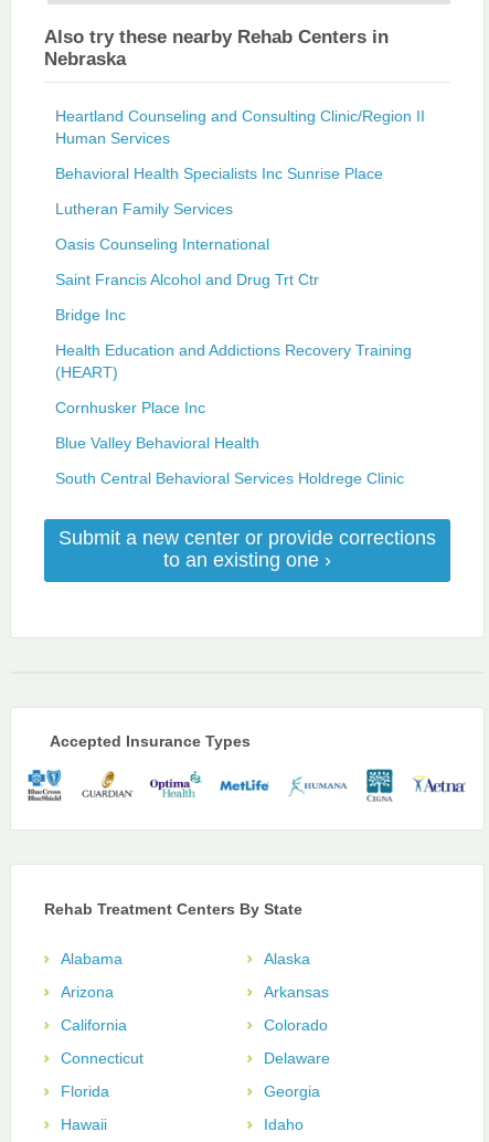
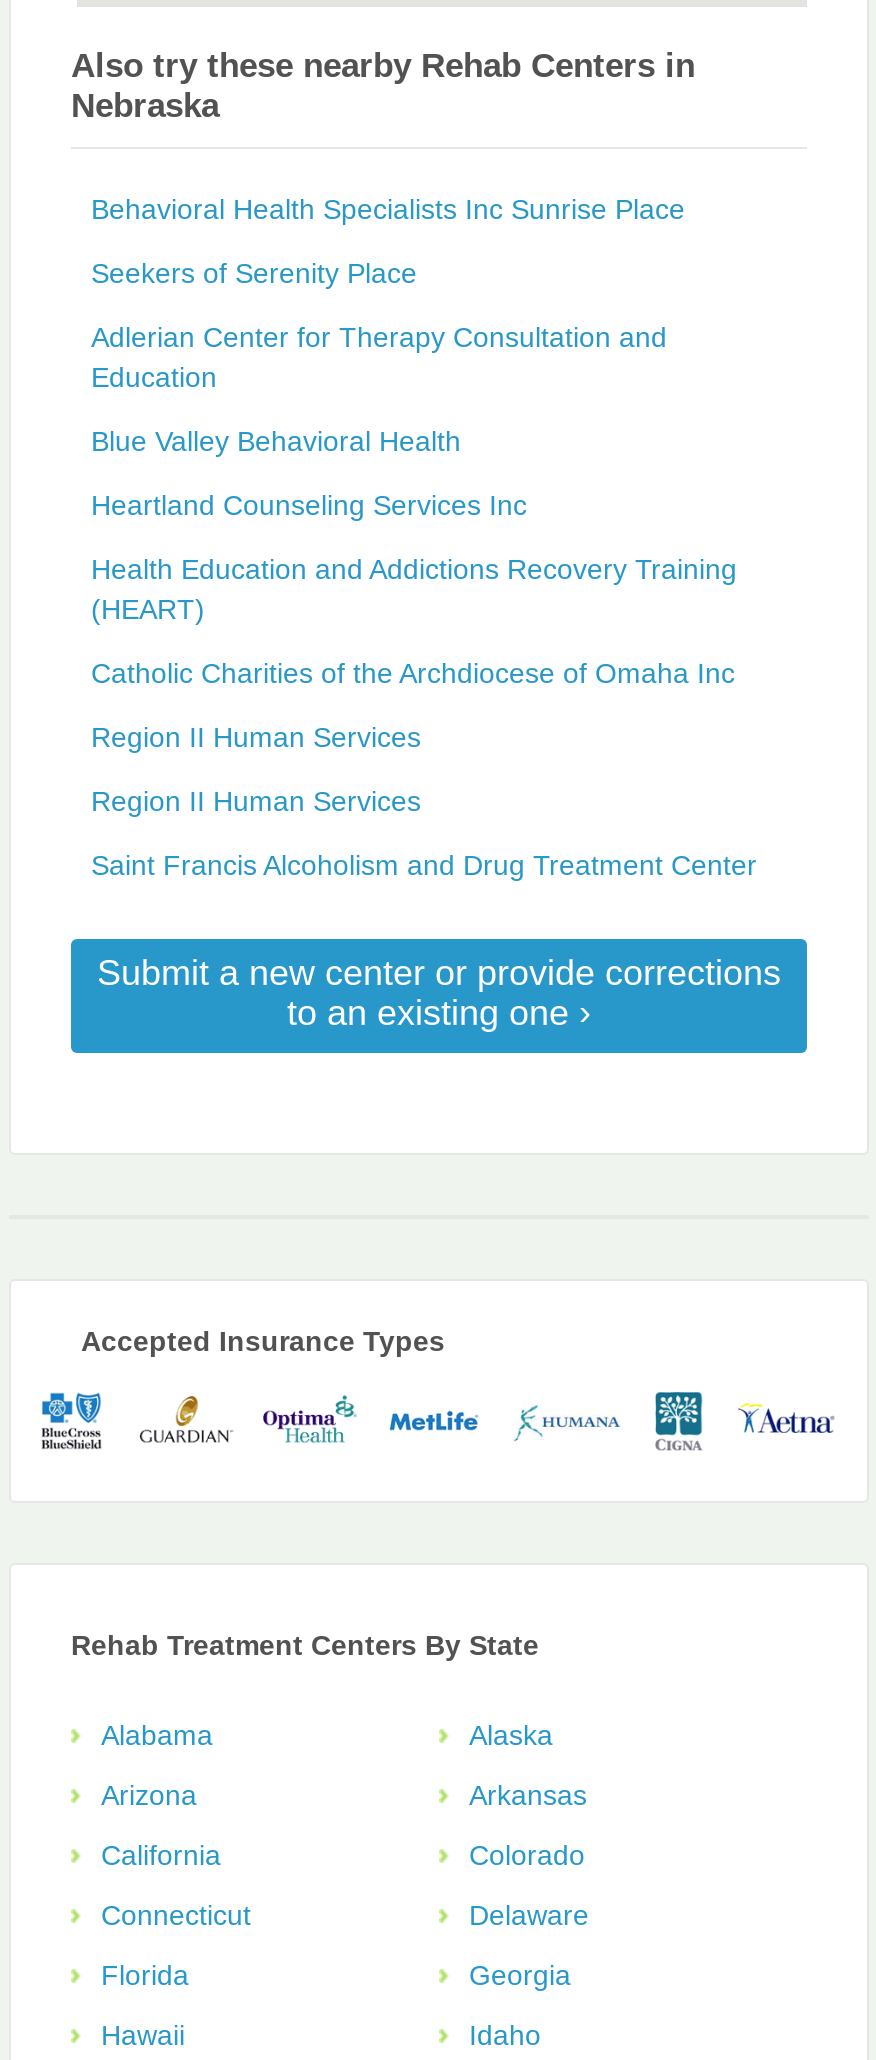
[55,107,425,147] Heartland Counseling and Consulting Clinic/Region II | Human Services -> none
moved [55,164,383,182] -> [91,193,685,225]: Behavioral Health Specialists Inc Sunrise Place
[55,200,233,217] Lutheran Family Services -> [91,257,417,289] Seekers of Serenity Place
[55,235,269,253] Oasis Counseling International -> [91,321,667,393] Adlerian Center for Therapy Consultation and | Education
[55,270,319,288] Saint Francis Alcohol and Drug Trt Ctr -> none
[55,306,126,323] Bridge Inc -> [91,489,527,521] Heartland Counseling Services Inc
moved [55,341,412,381] -> [91,553,737,625]: Health Education and Addictions Recovery Training | (HEART)
[55,398,404,487] Cornhusker Place Inc | South Central Behavioral Services Holdrege Clinic -> [91,657,757,881] Catholic Charities of the Archdiocese of Omaha Inc | Region II Human Services | Region II Human Services | Saint Francis Alcoholism and Drug Treatment Center
moved [55,434,259,451] -> [91,425,461,457]: Blue Valley Behavioral Health

